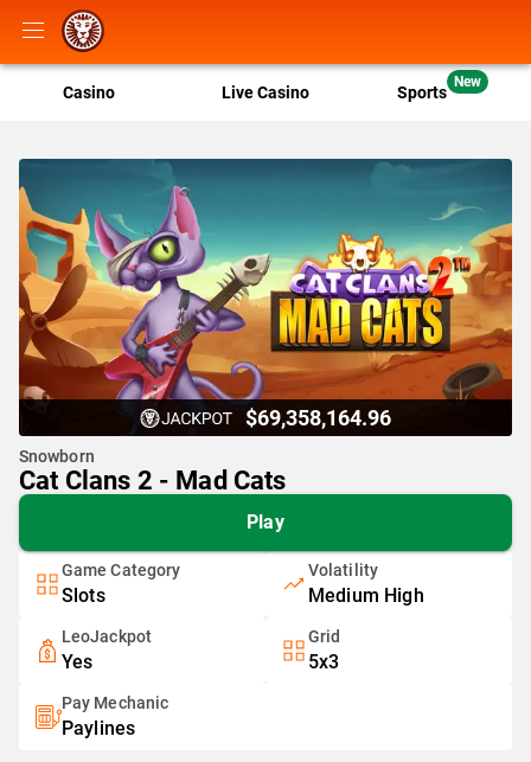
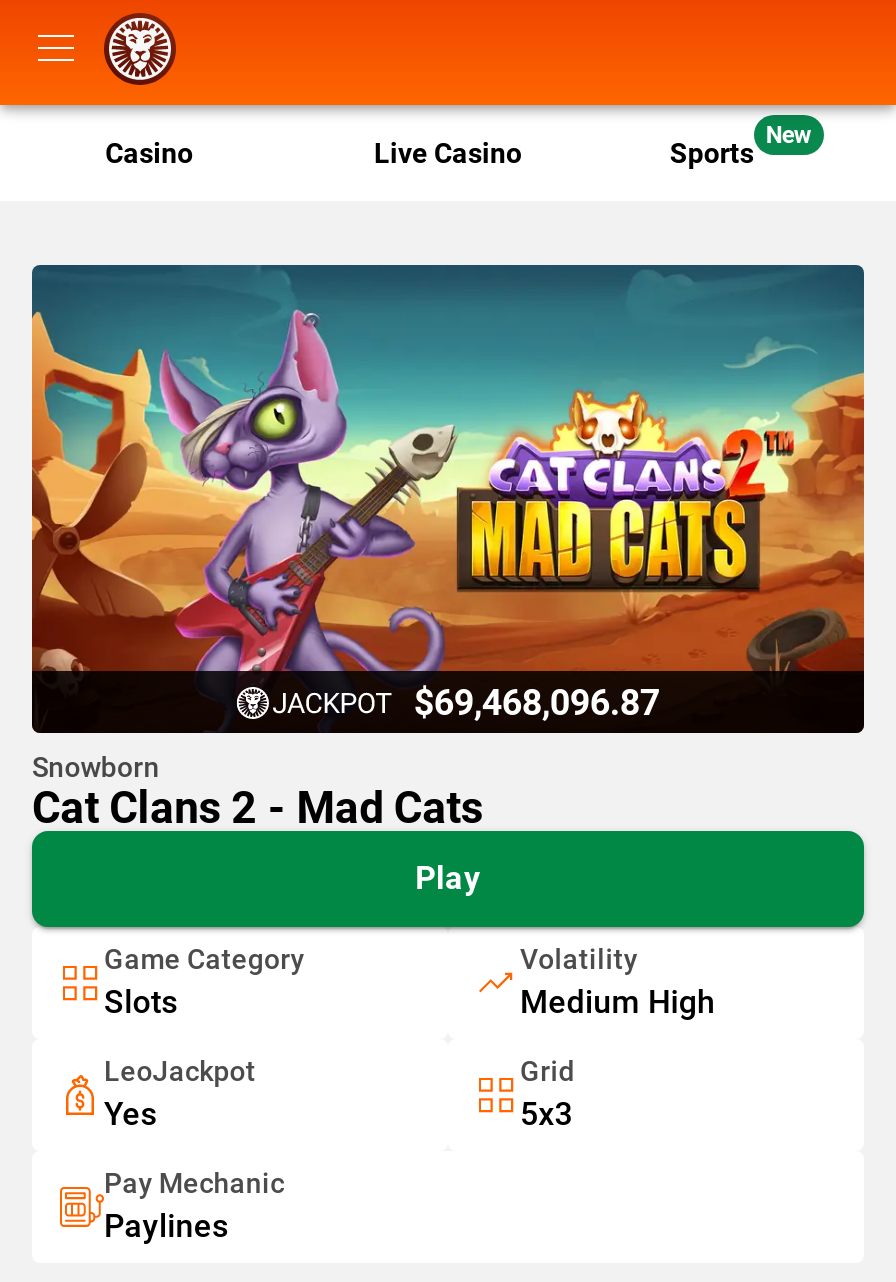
[245,405,391,430] $69,358,164.96 -> [414,681,660,723] $69,468,096.87

